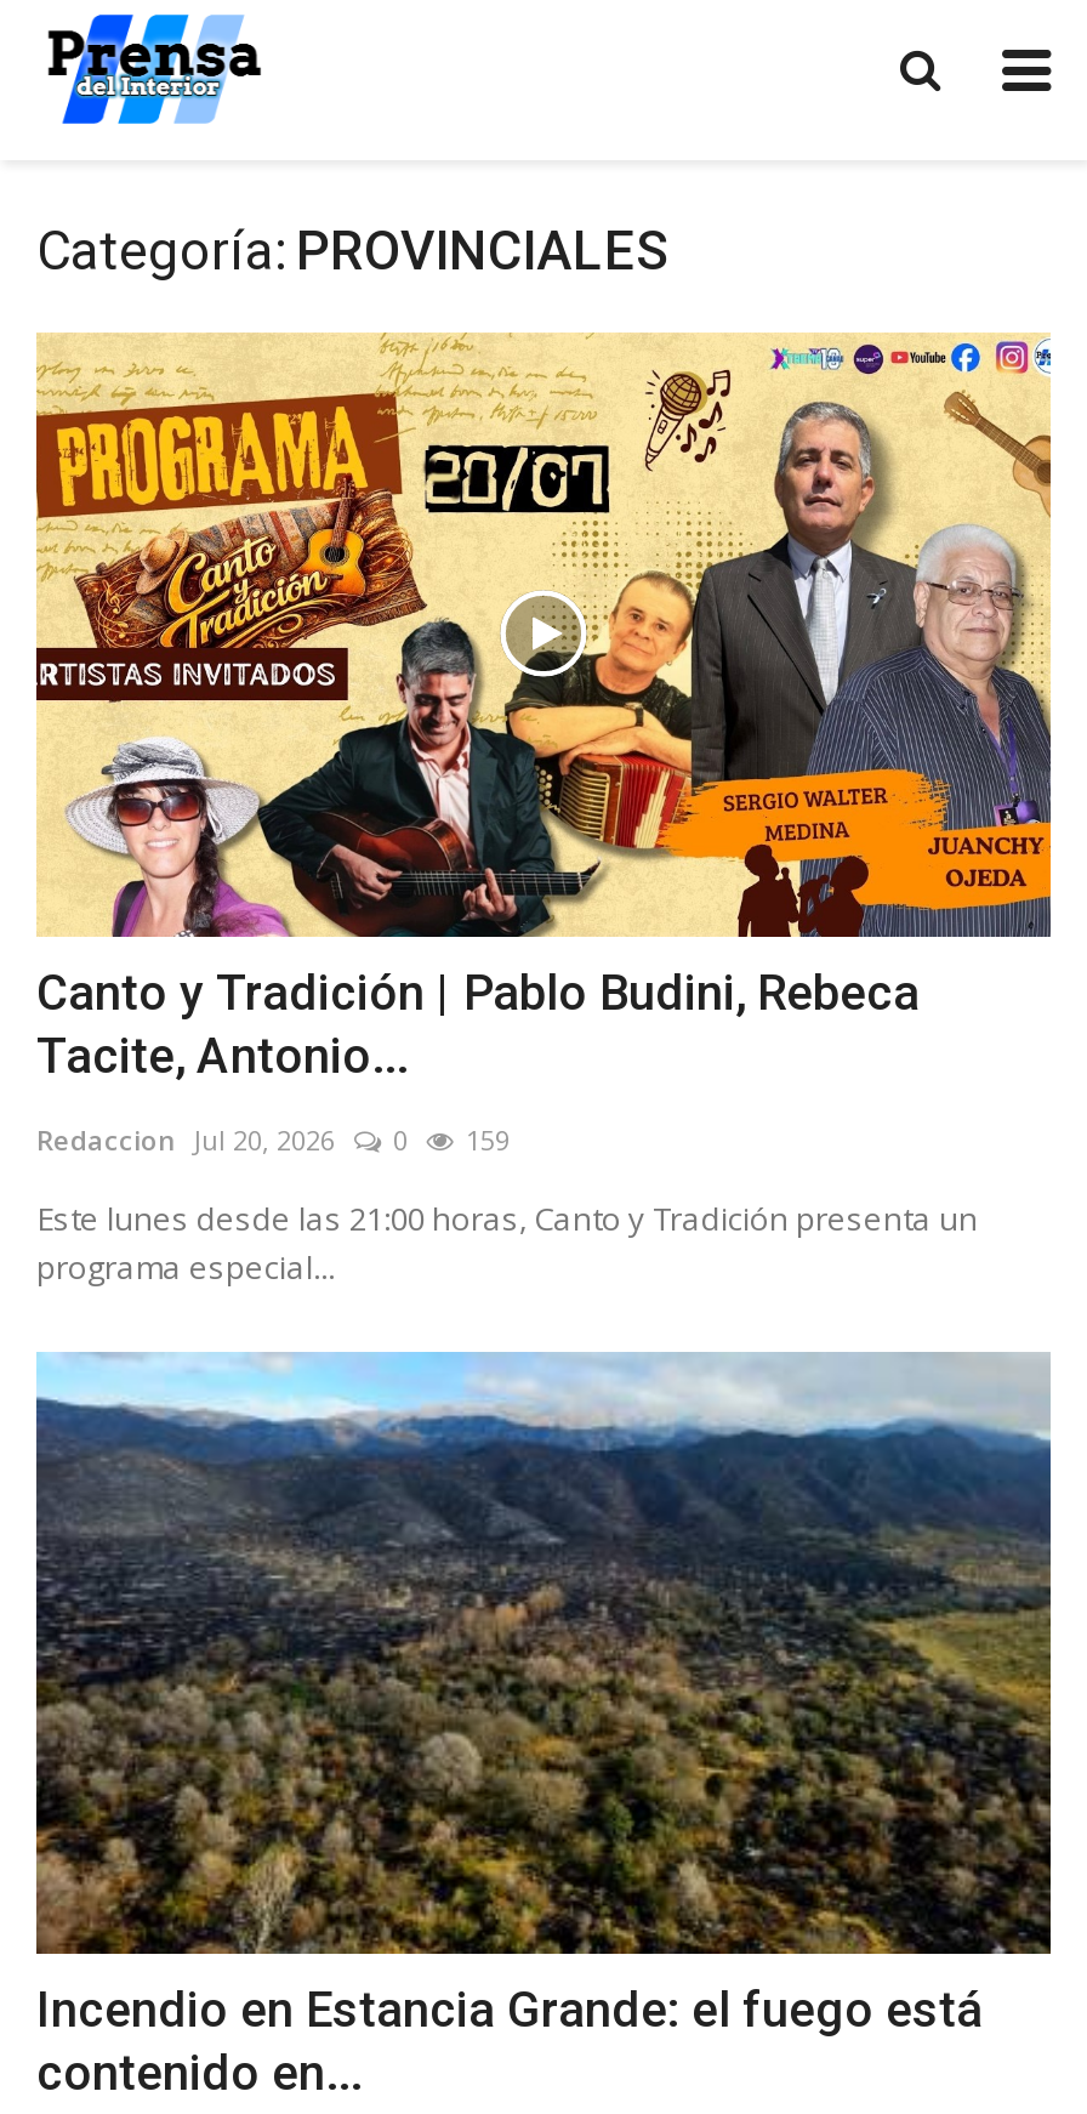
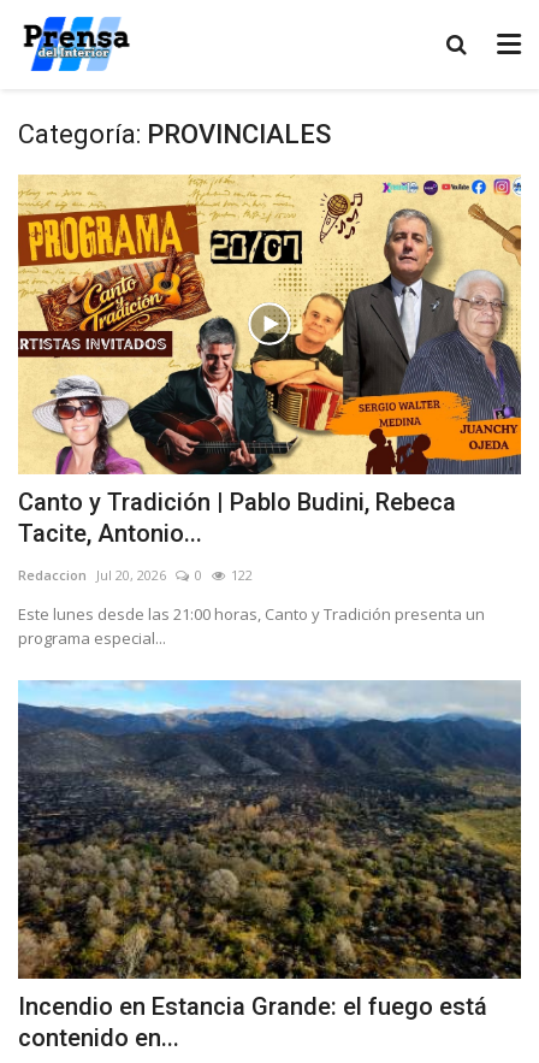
[36,1120,510,1157] Redaccion Jul 20, 2026 0 159 -> [18,565,253,583] Redaccion Jul 20, 2026 0 122

